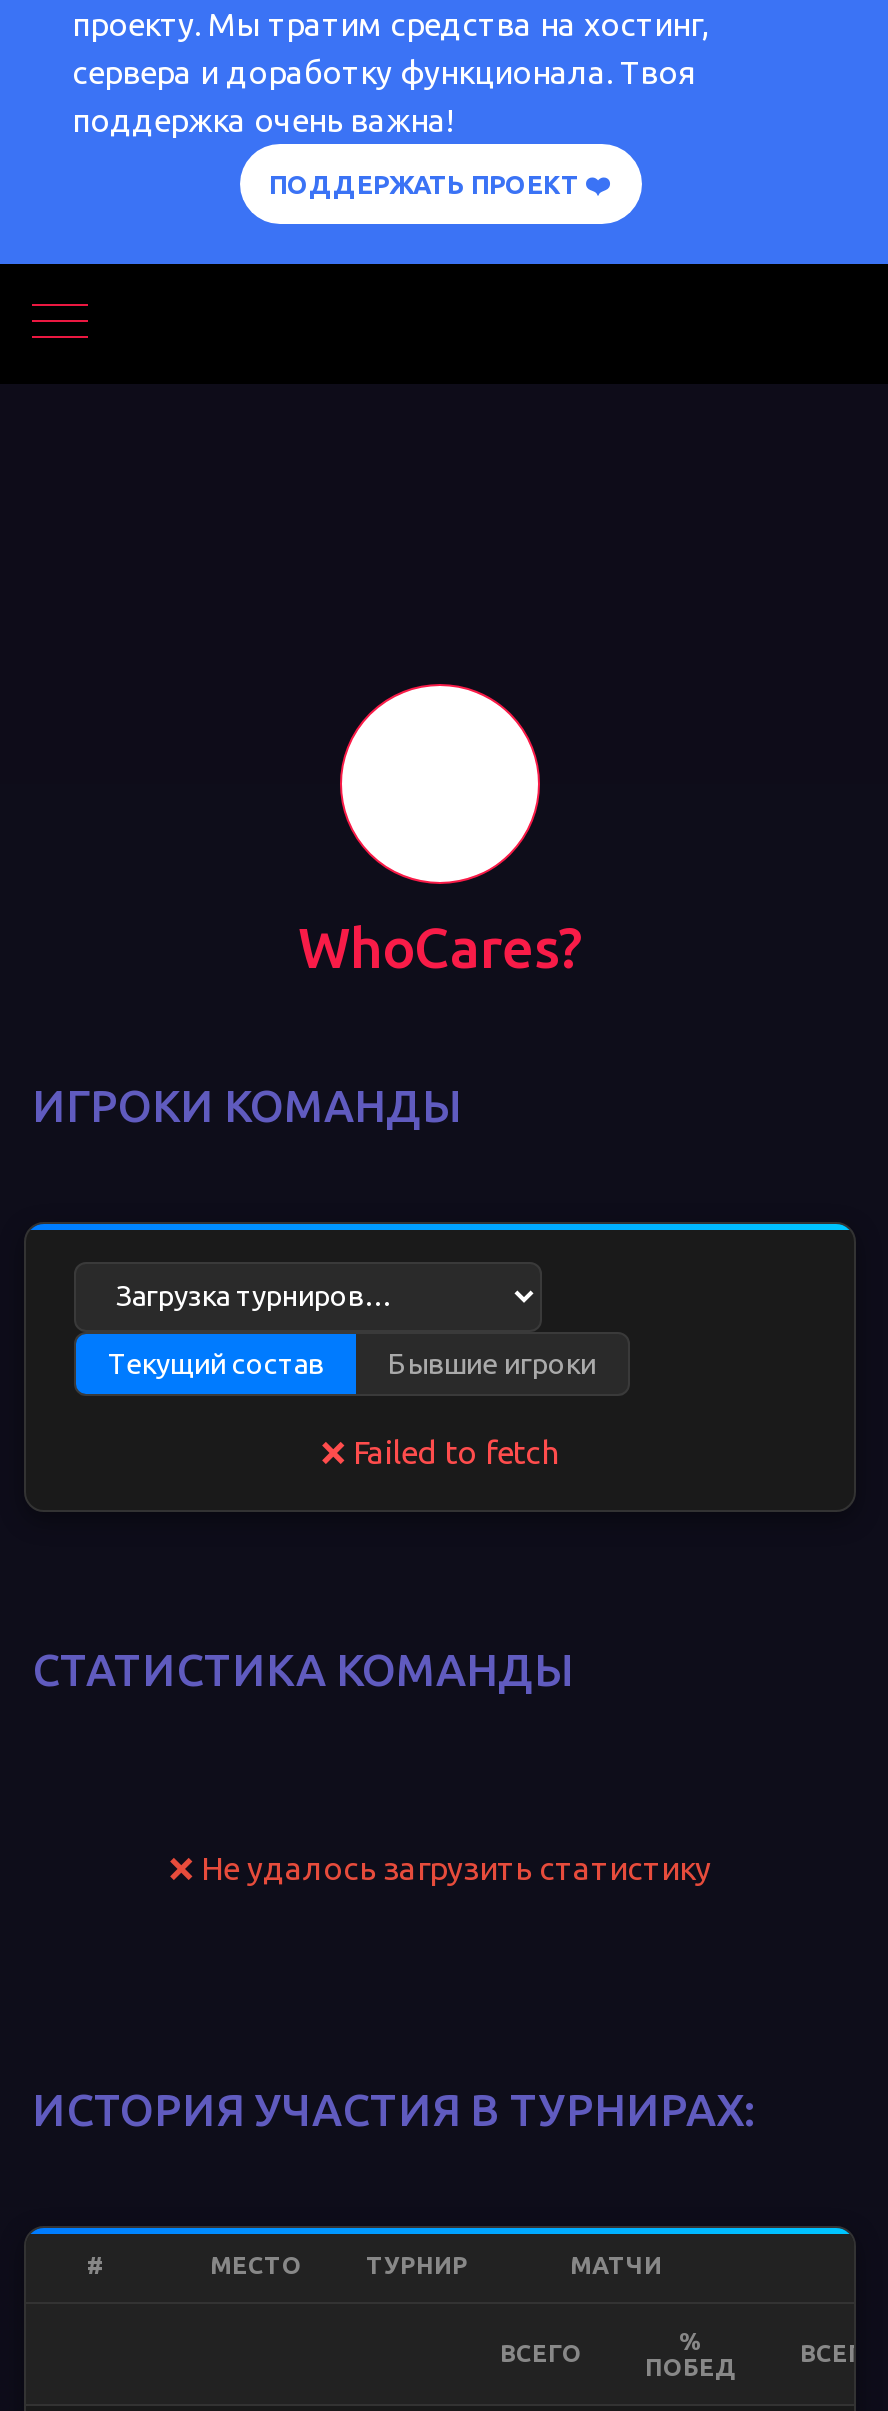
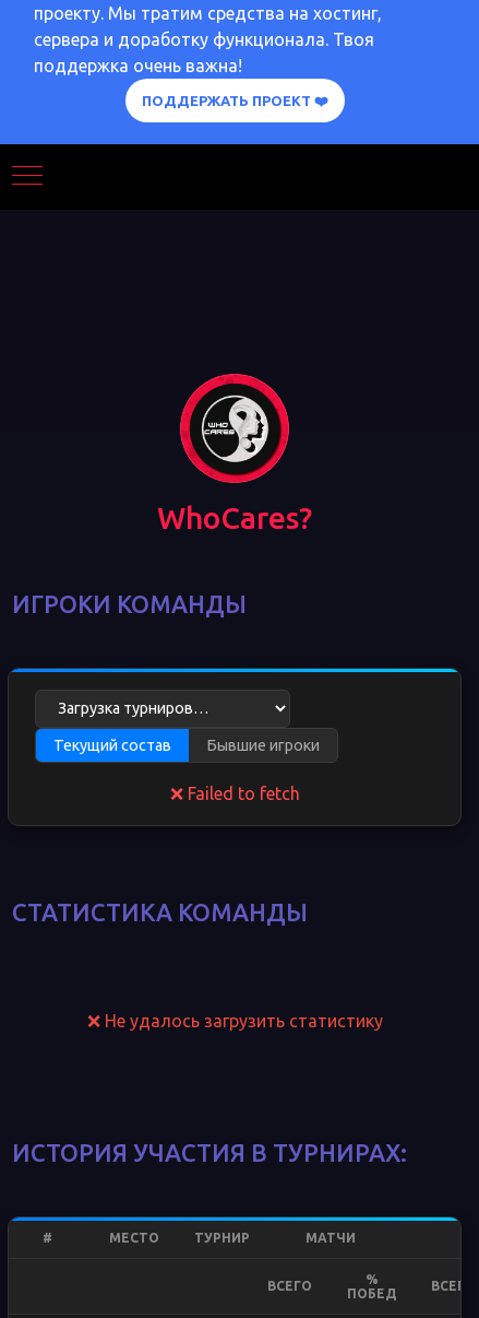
[340,684,540,884] [image] -> [180,374,289,483] [image]

